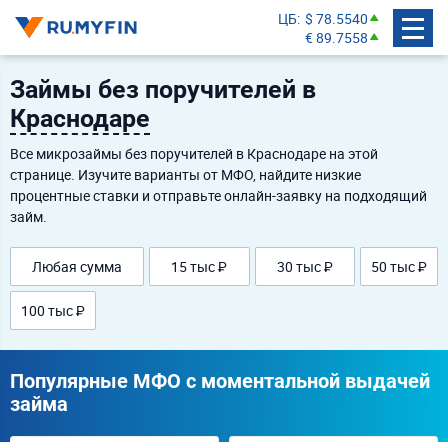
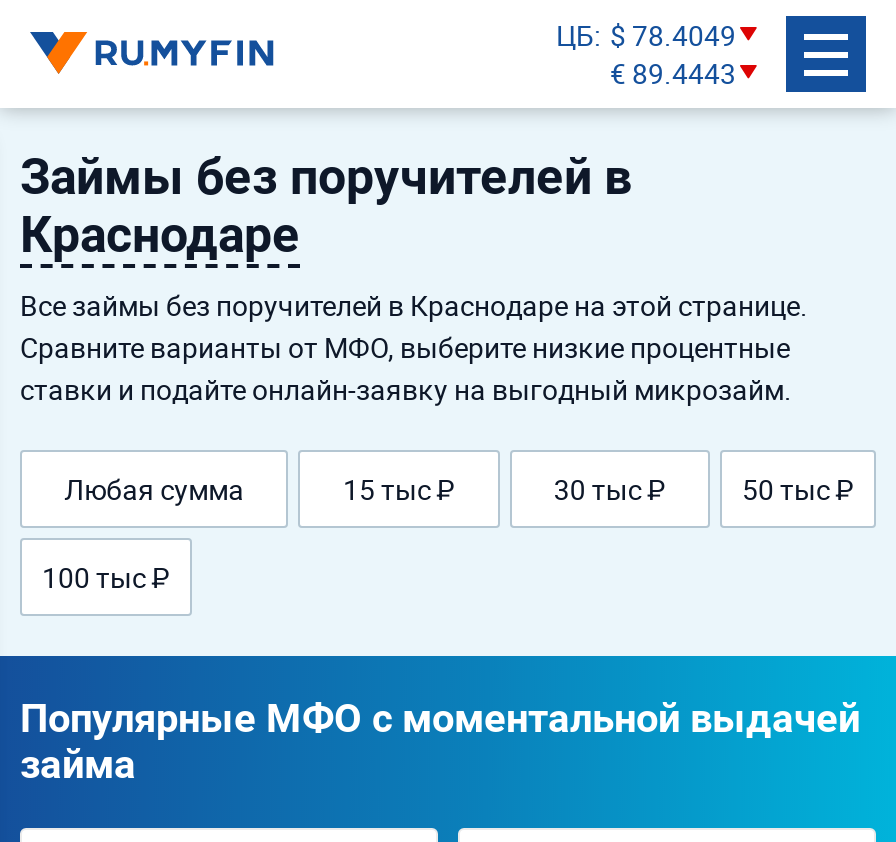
[278,8,368,27] ЦБ $ 78.5540 -> [556,15,736,53] ЦБ $ 78.4049
[305,27,368,46] € 89.7558 -> [610,53,736,91] € 89.4443
[10,144,427,226] Все микрозаймы без поручителей в Краснодаре на этой | странице. Изучите варианты от МФО, найдите низкие | процентные ставки и отправьте онлайн-заявку на подходящий | займ. -> [20,286,808,408] Все займы без поручителей в Краснодаре на этой странице. | Сравните варианты от МФО, выберите низкие процентные | ставки и подайте онлайн-заявку на выгодный микрозайм.

